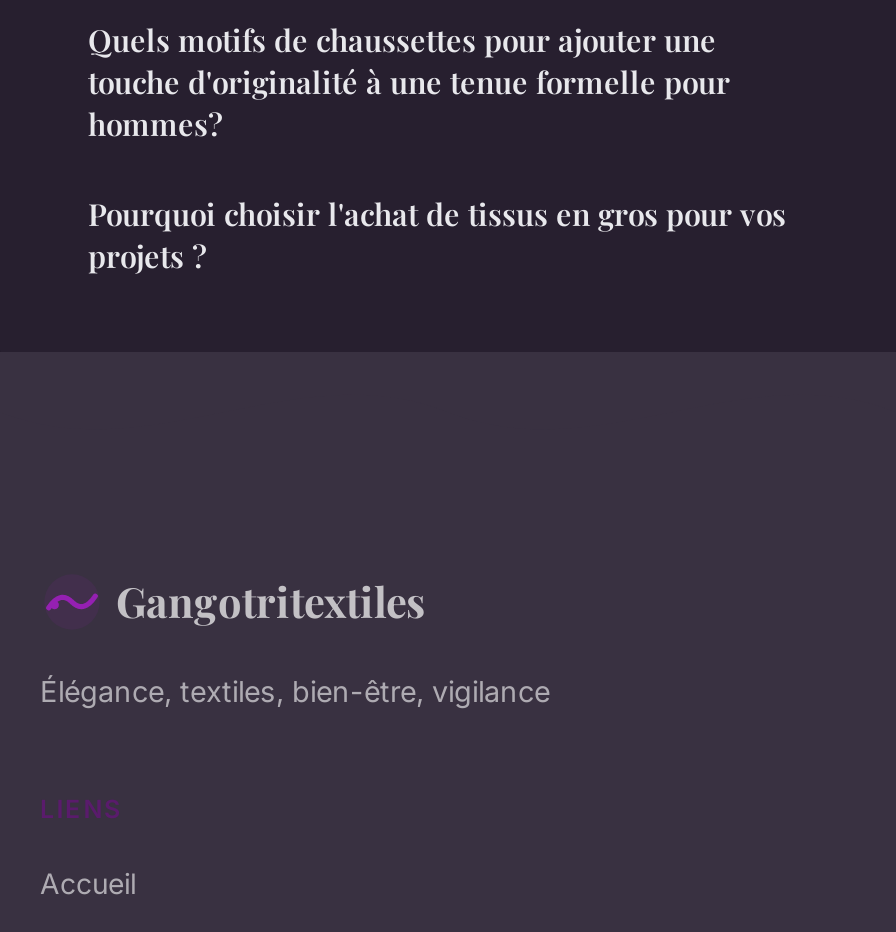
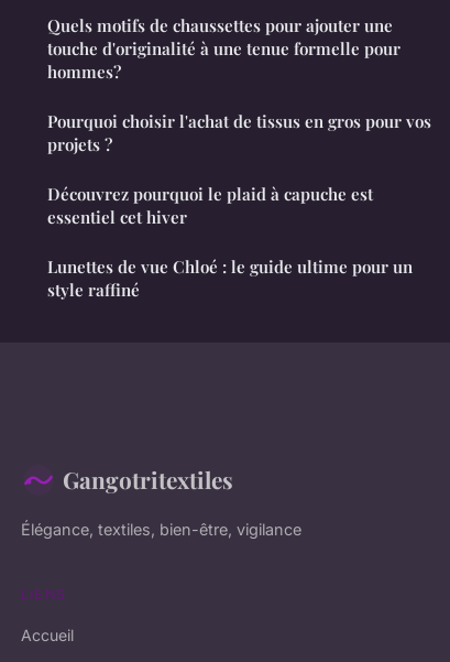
none -> [47,183,413,301] Découvrez pourquoi le plaid à capuche est | essentiel cet hiver | Lunettes de vue Chloé : le guide ultime pour un | style raffiné

